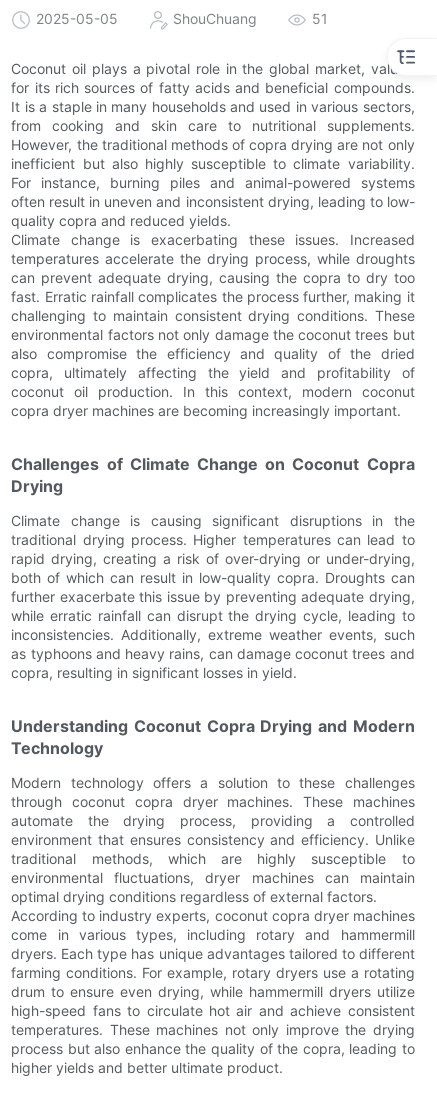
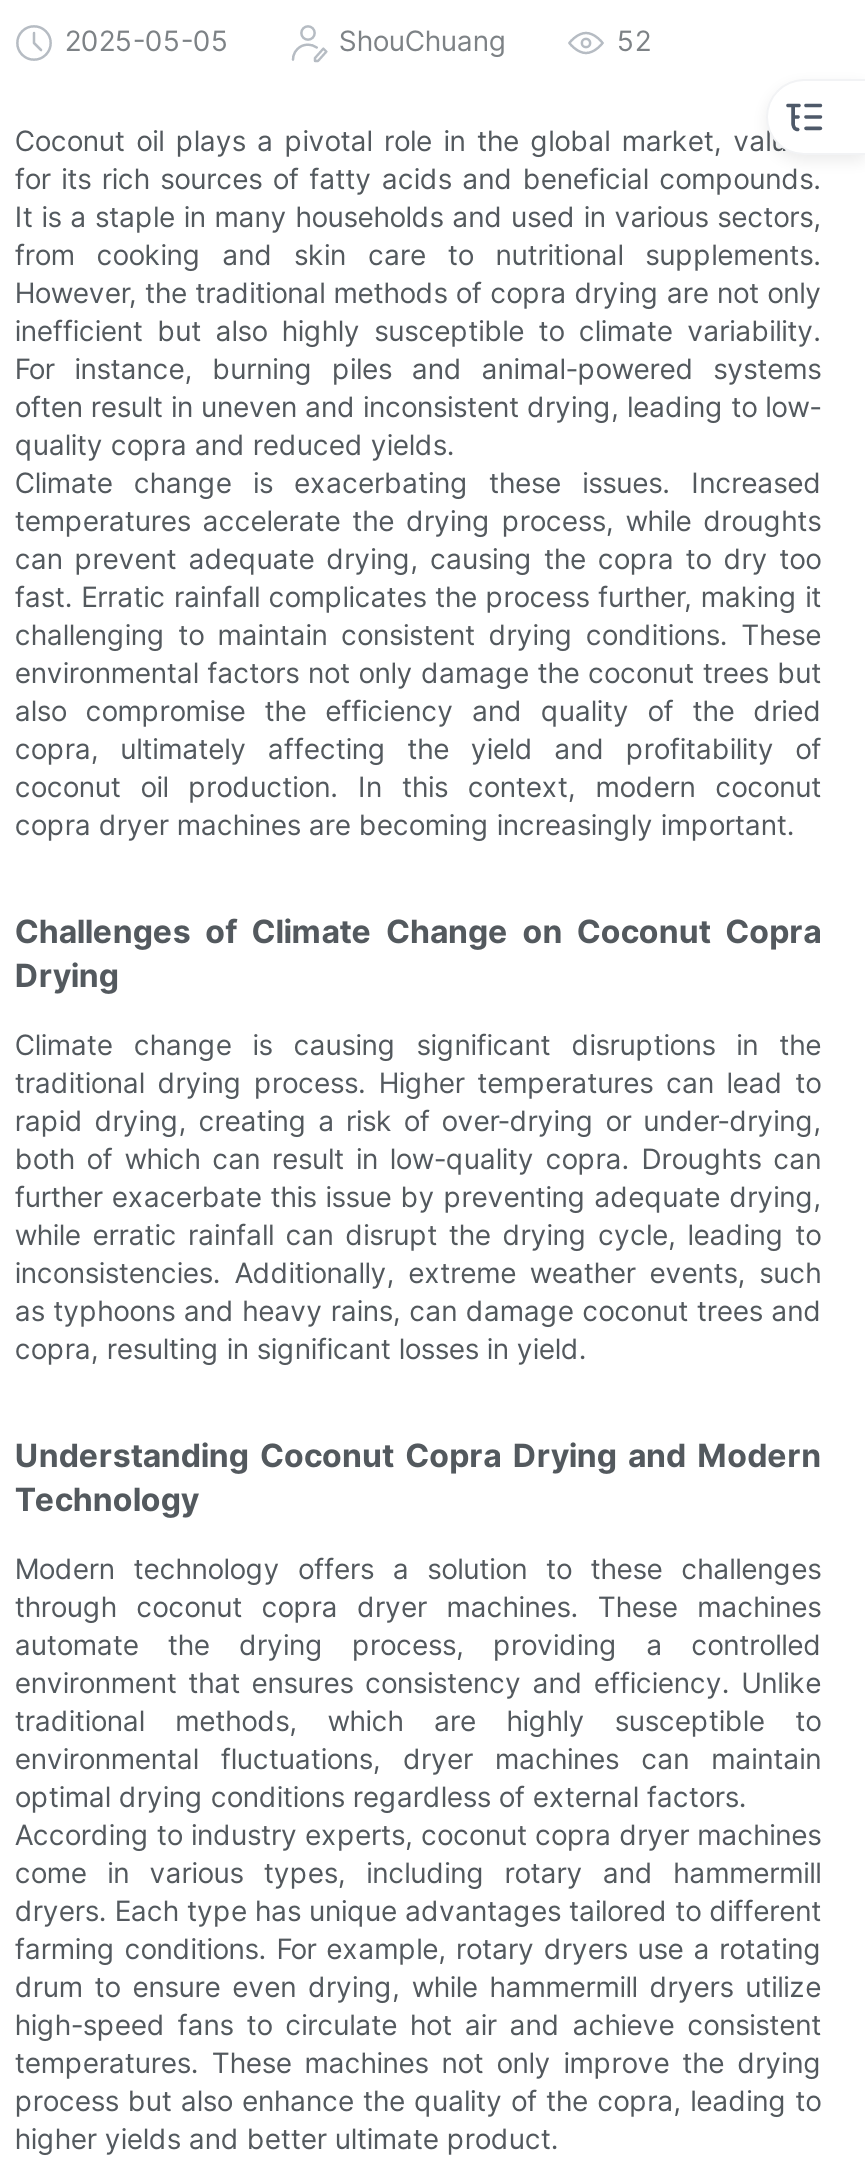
[312,10,328,27] 51 -> [617,23,651,57] 52

